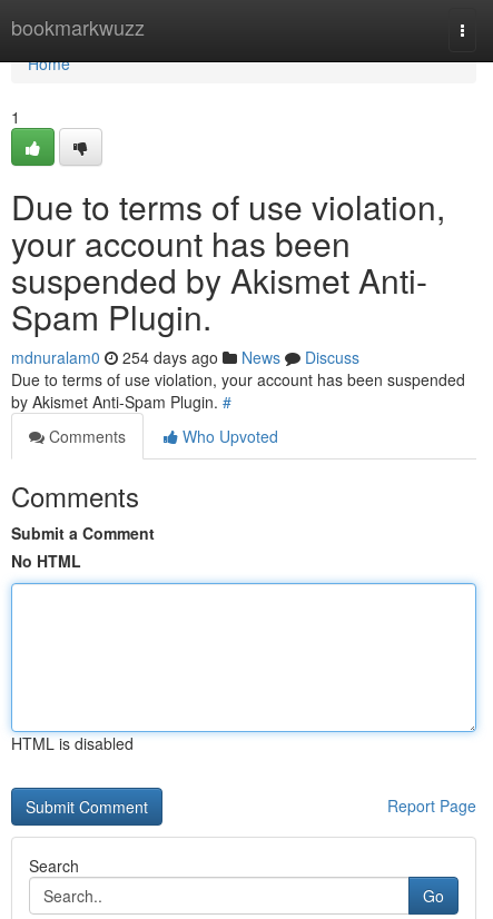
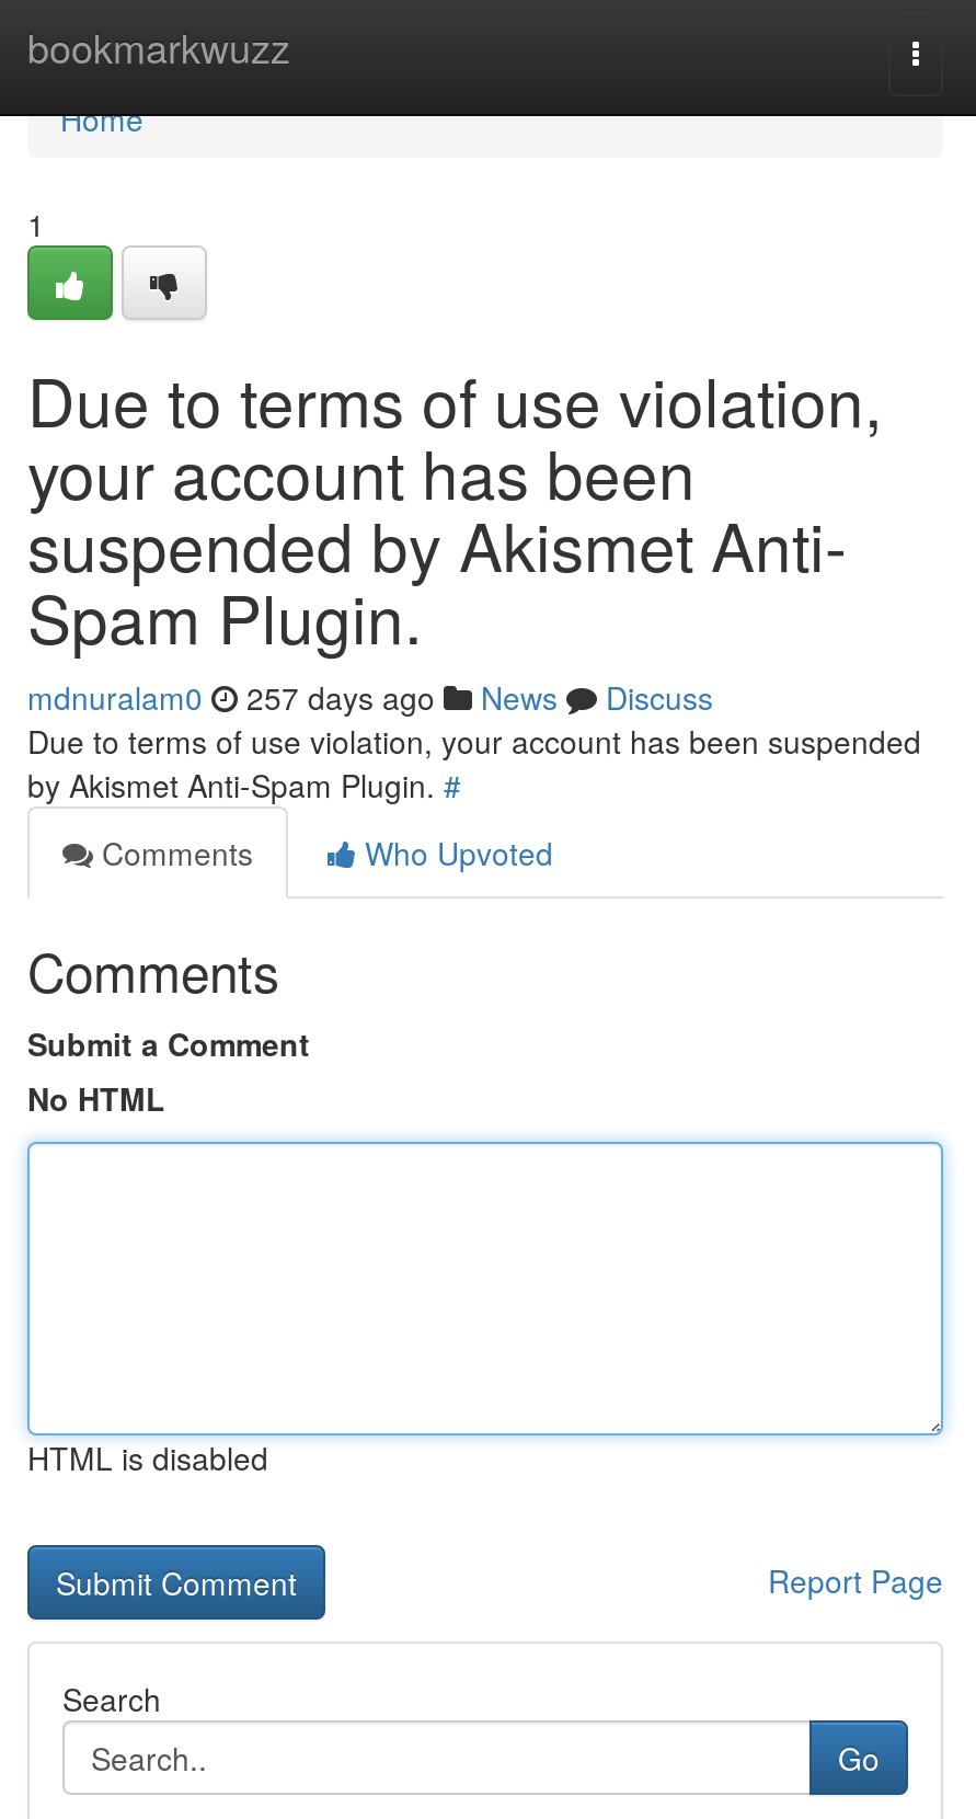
[11,346,359,368] mdnuralam0 254 days ago News Discuss -> [27,675,713,719] mdnuralam0 257 days ago News Discuss

